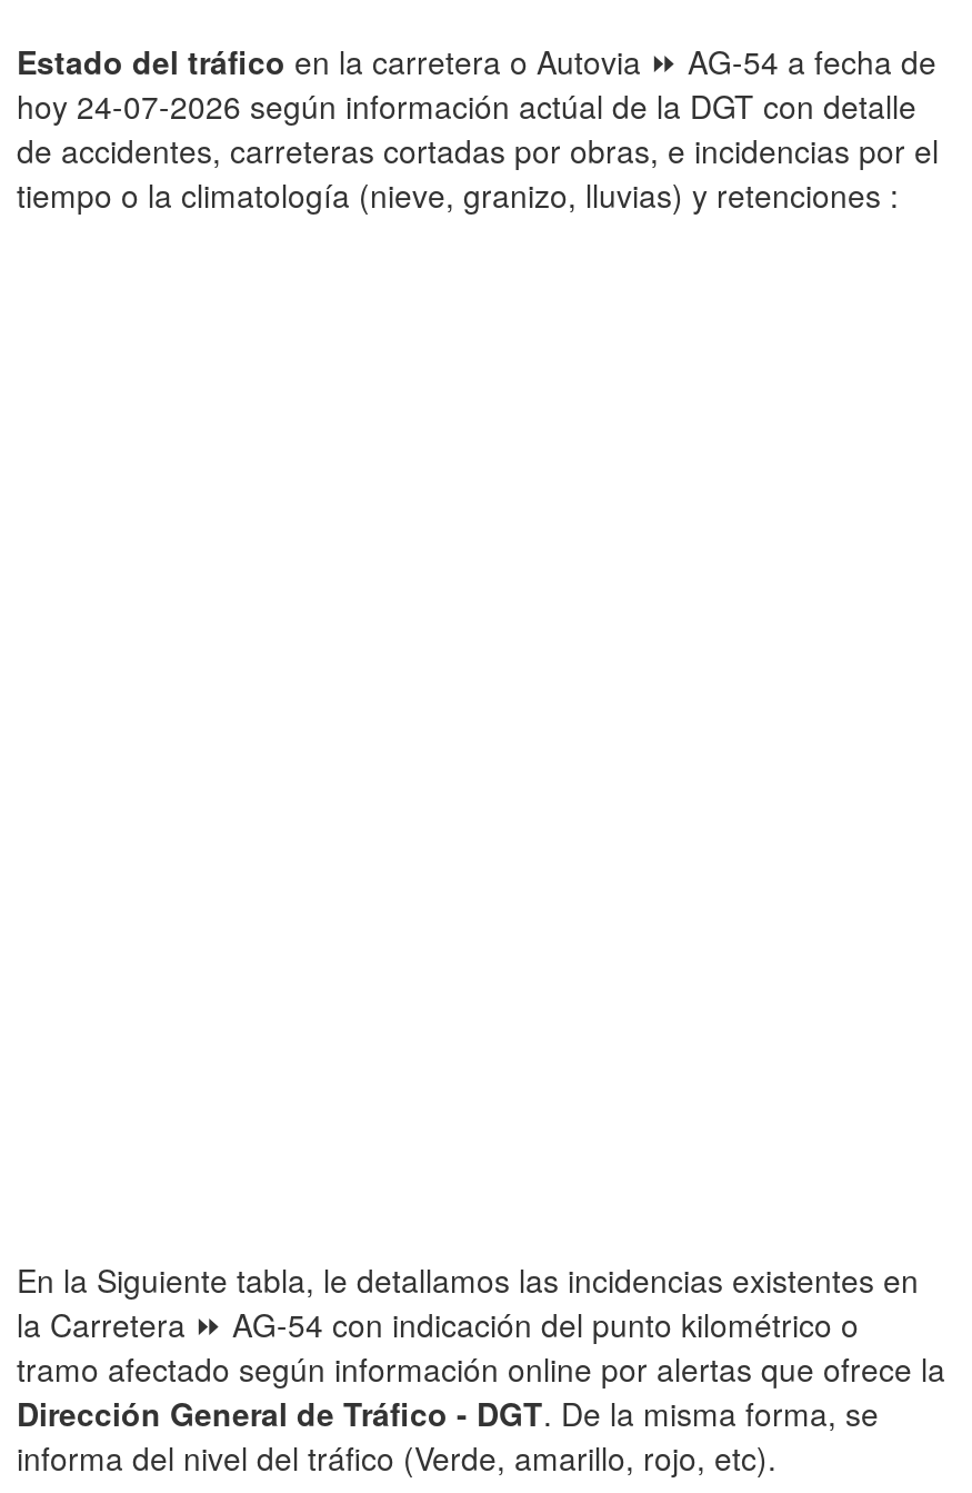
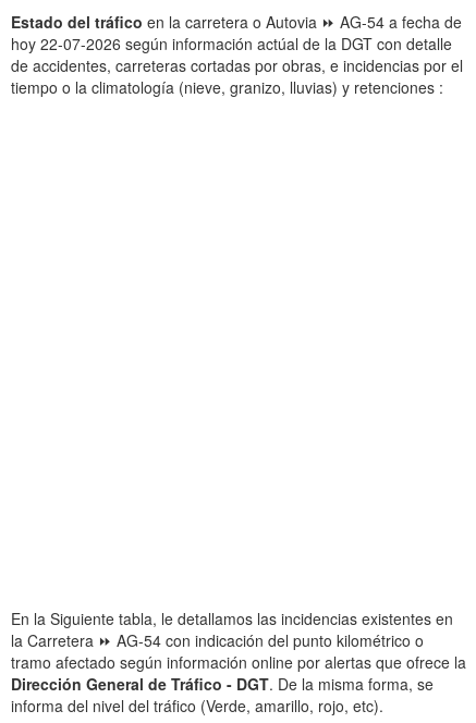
[17,83,916,128] hoy 24-07-2026 según información actúal de la DGT con detalle -> [11,33,452,54] hoy 22-07-2026 según información actúal de la DGT con detalle

